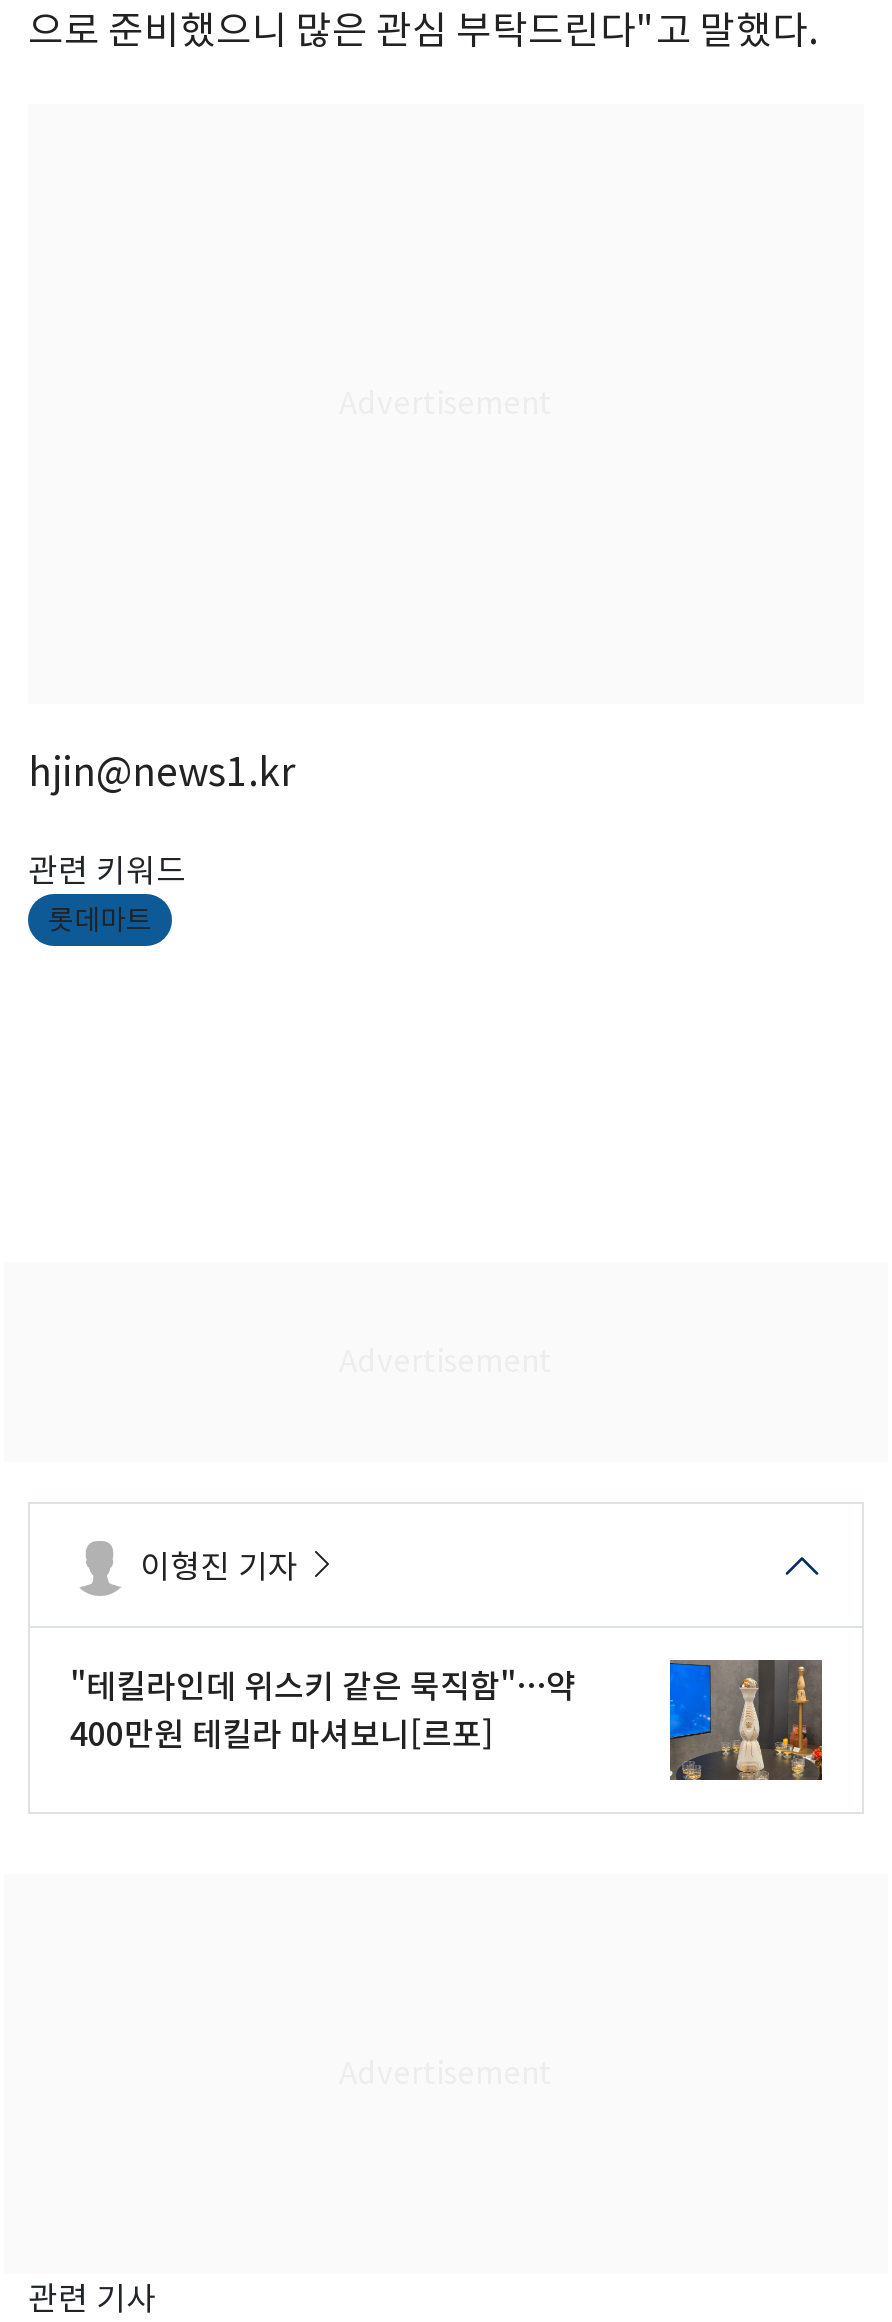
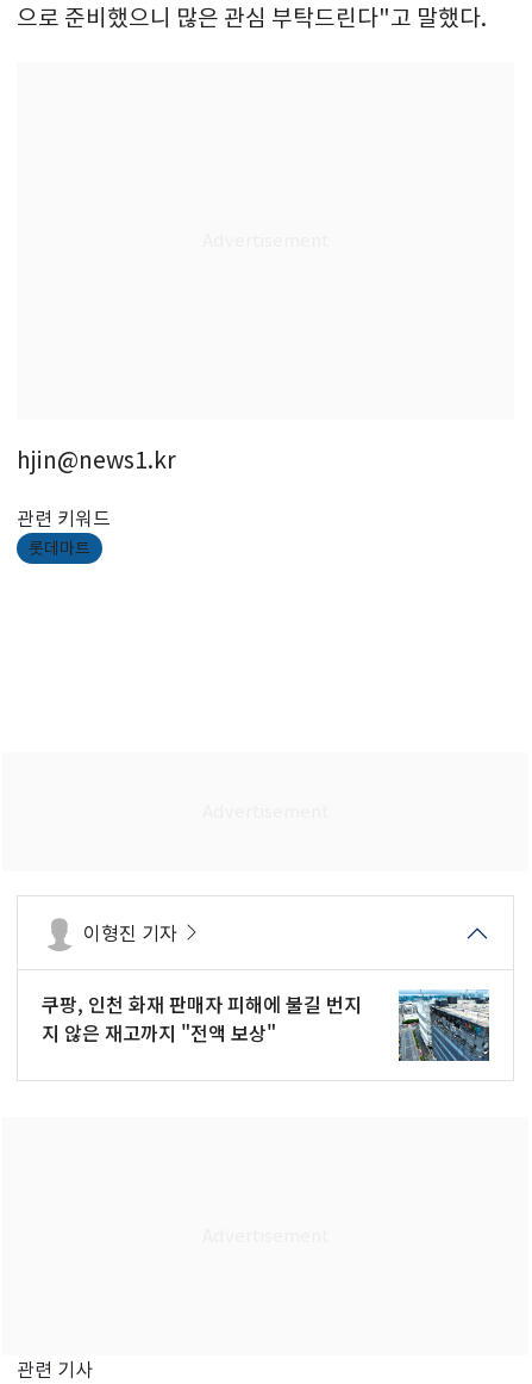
[70,1659,576,1755] "테킬라인데 위스키 같은 묵직함"…약 | 400만원 테킬라 마셔보니[르포] -> [42,989,362,1046] 쿠팡, 인천 화재 판매자 피해에 불길 번지 | 지 않은 재고까지 "전액 보상"
[668,1658,824,1782] [image] -> [398,988,490,1062] [image]

